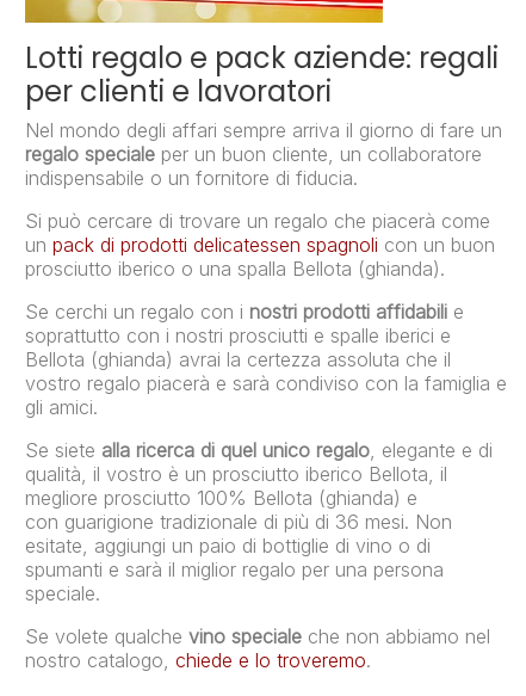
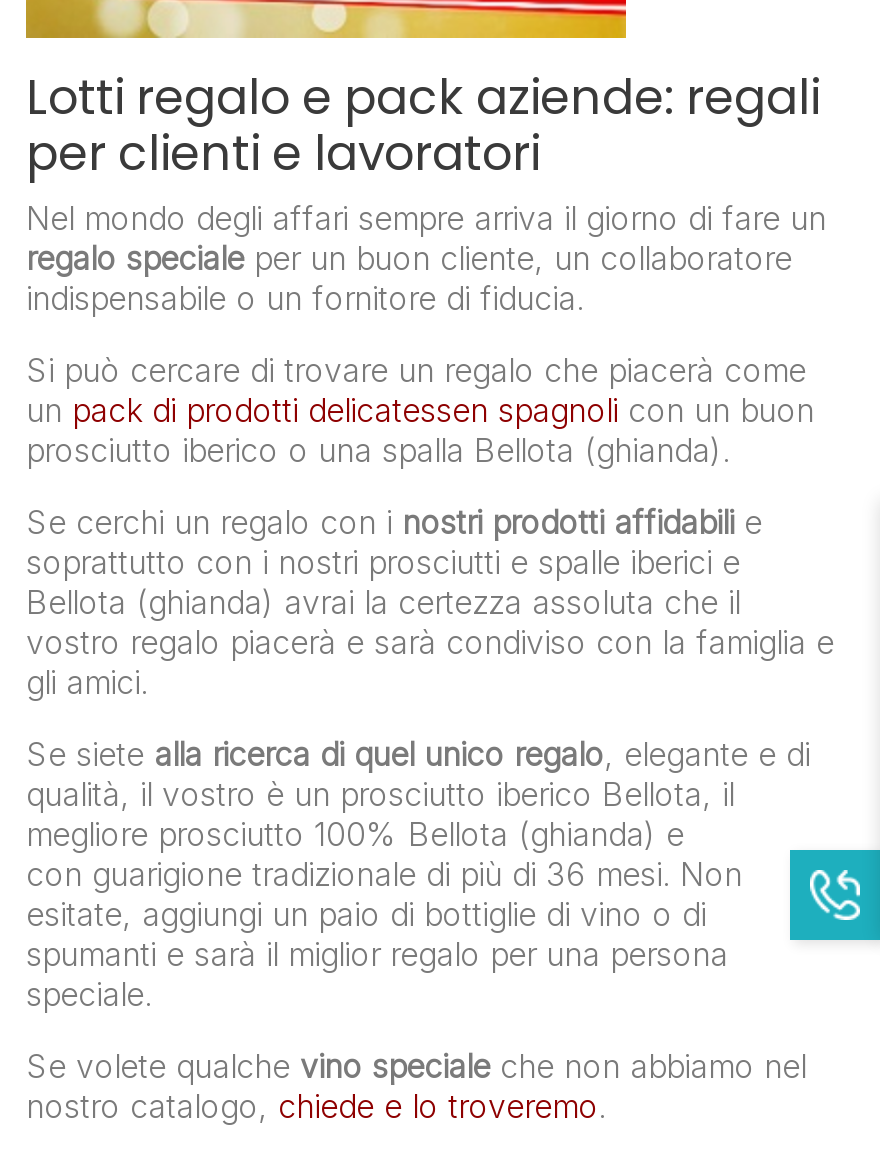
none -> [788,846,874,944] [image]

